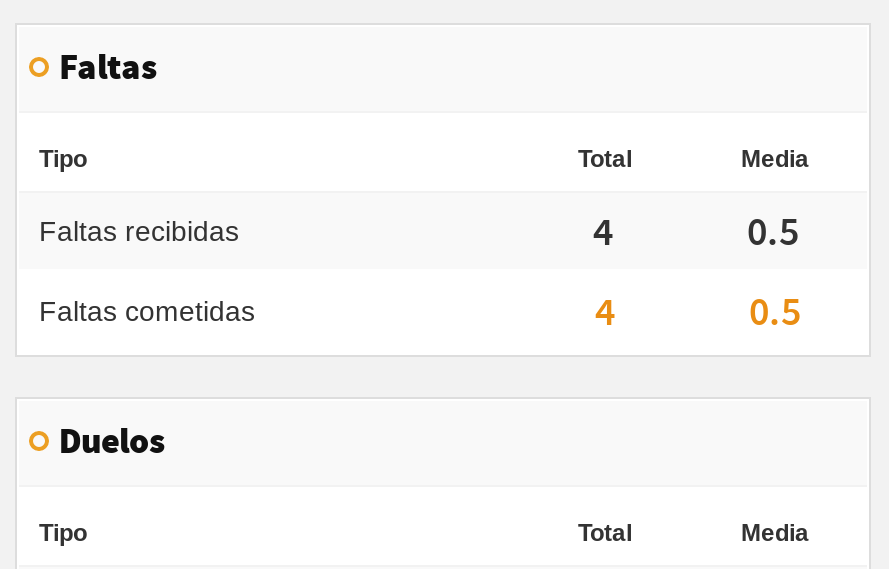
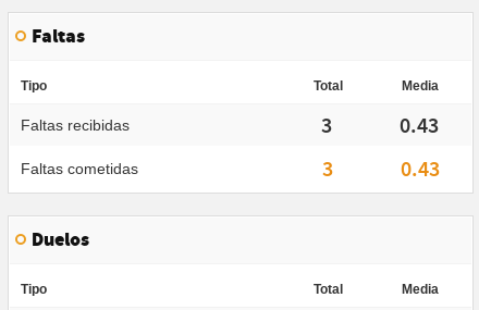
[593,205,613,257] 4 -> [321,111,332,139] 3
[747,205,799,257] 0.5 -> [400,111,439,139] 0.43
[595,285,615,337] 4 -> [322,154,333,183] 3
[749,285,801,337] 0.5 -> [401,154,440,183] 0.43

